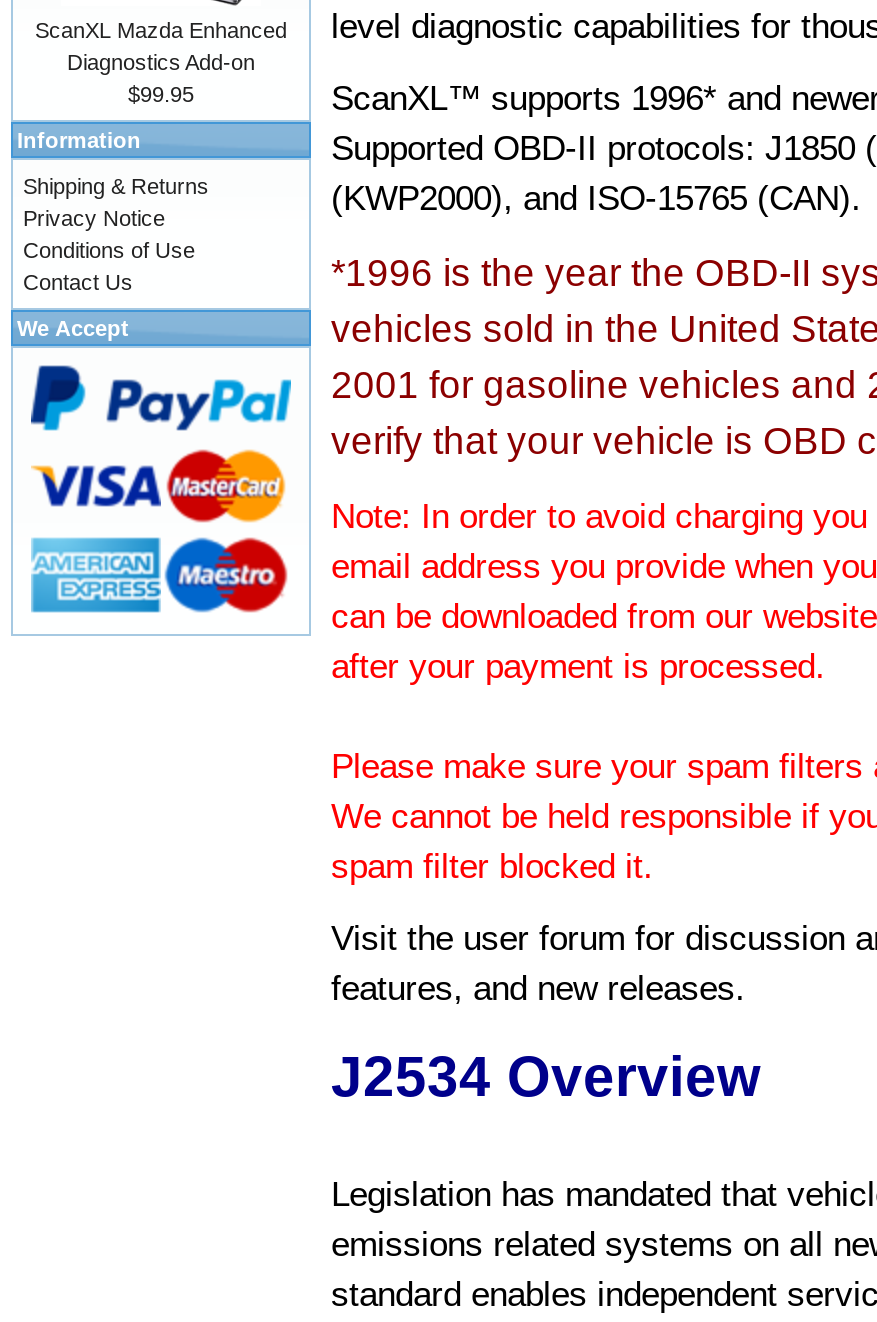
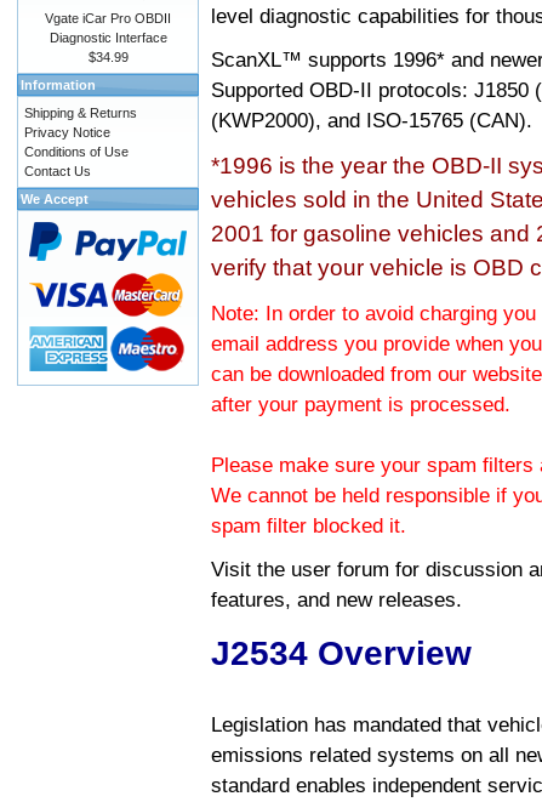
[35,18,287,106] ScanXL Mazda Enhanced | Diagnostics Add-on | $99.95 -> [45,11,171,64] Vgate iCar Pro OBDII | Diagnostic Interface | $34.99

